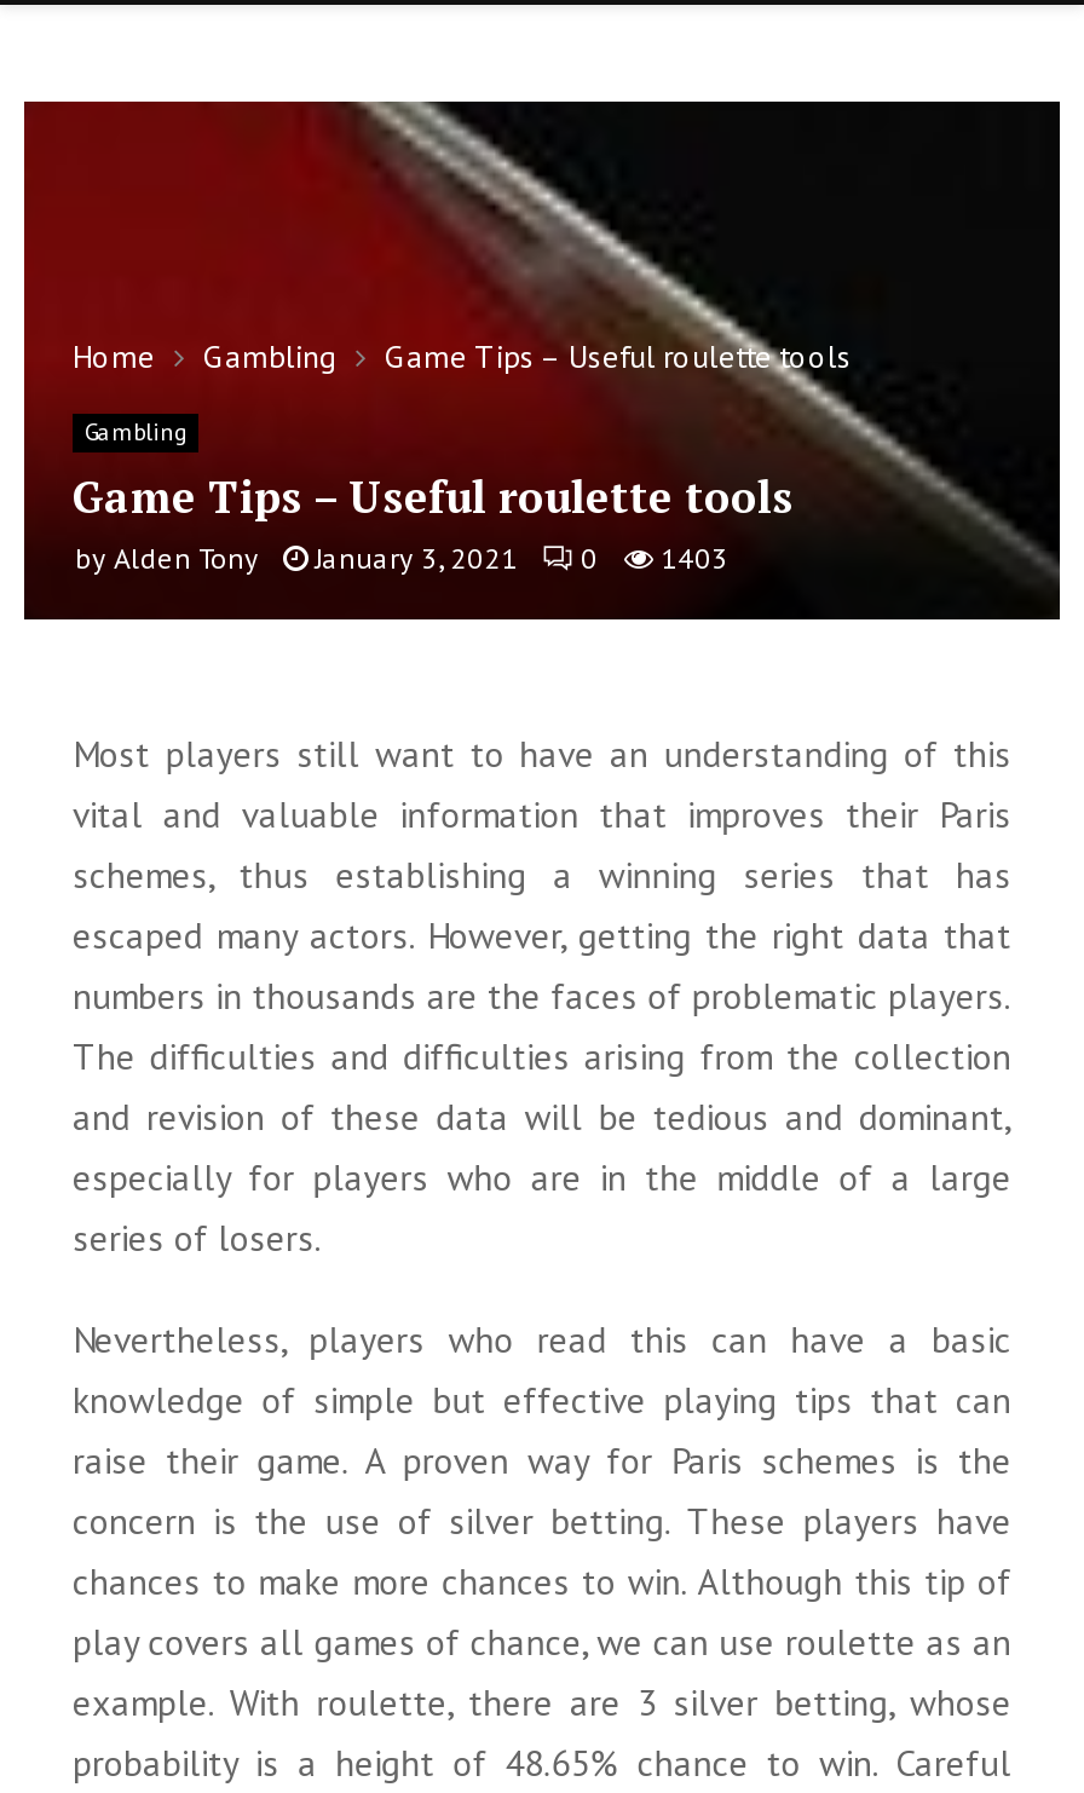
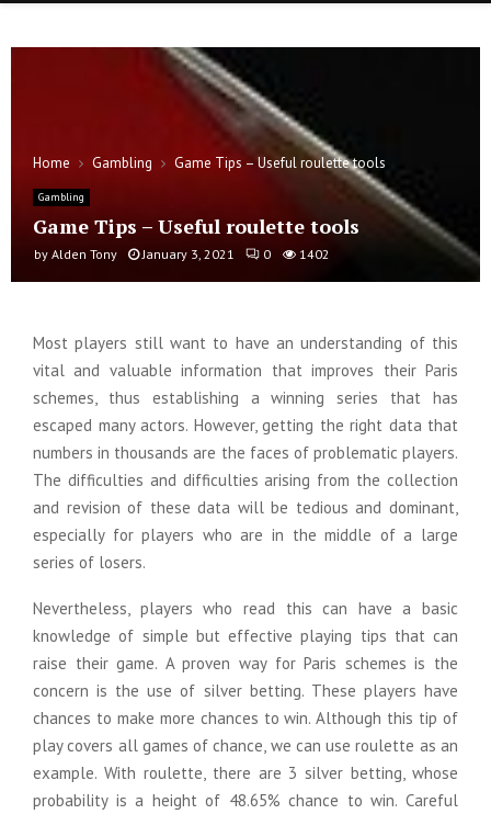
[75,540,728,576] by Alden Tony January 3, 2021 0 1403 -> [34,246,330,262] by Alden Tony January 3, 2021 0 1402

